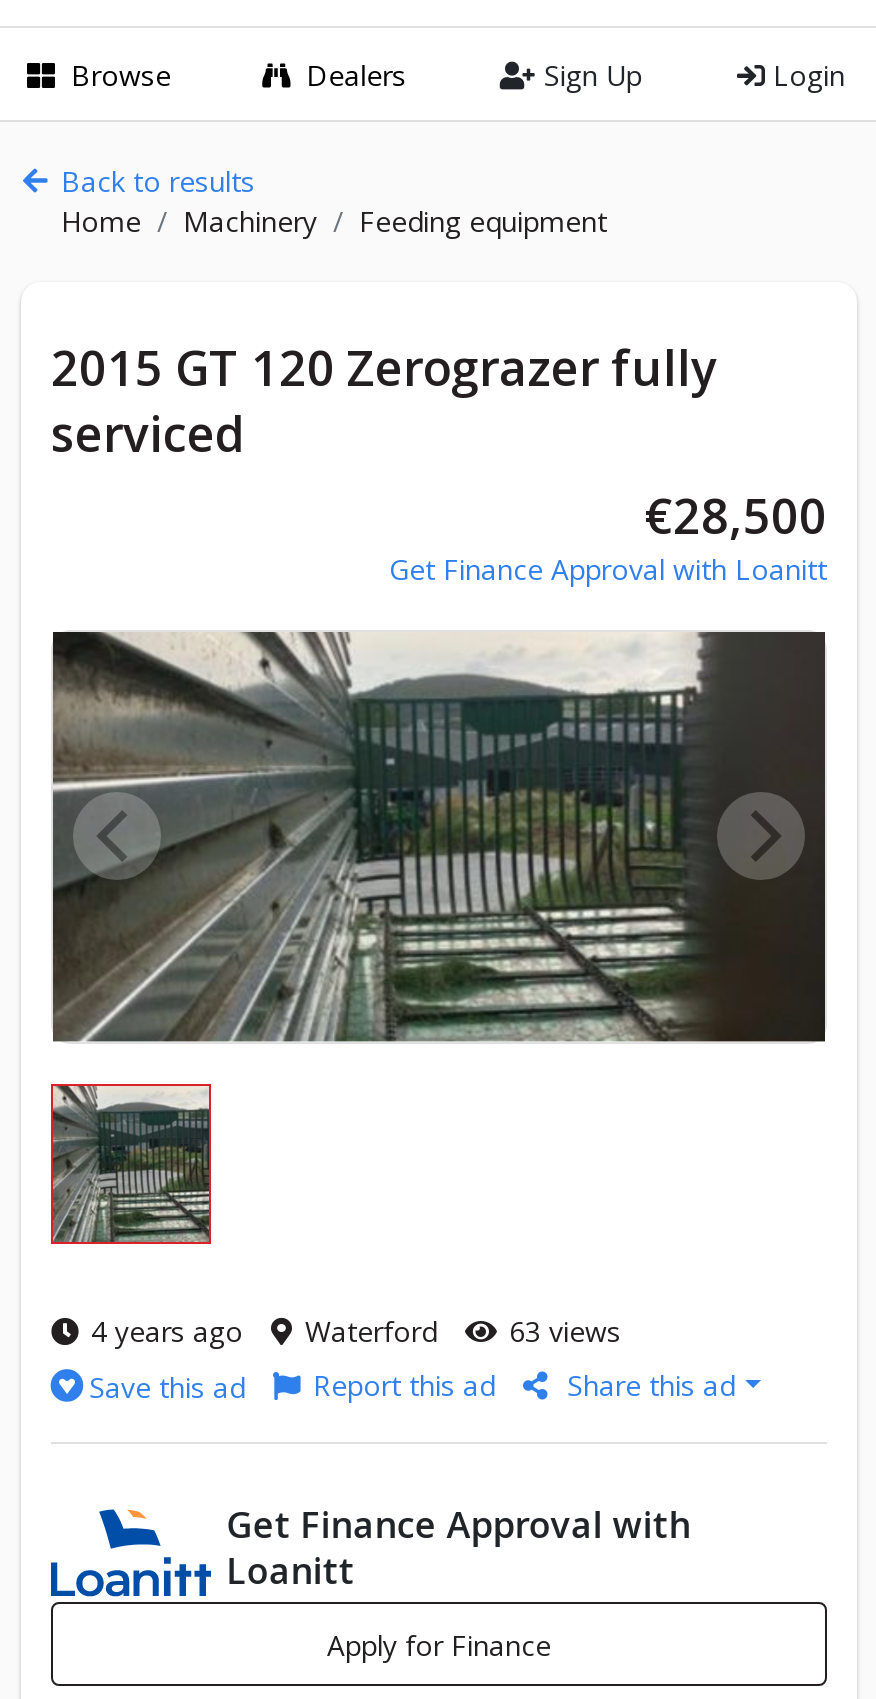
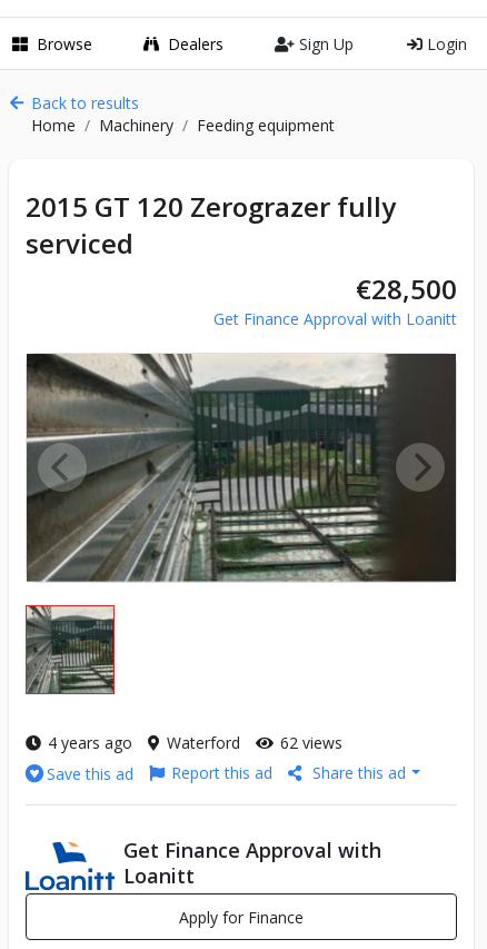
[91,1312,621,1350] 4 years ago Waterford 63 views -> [48,732,342,753] 4 years ago Waterford 62 views

